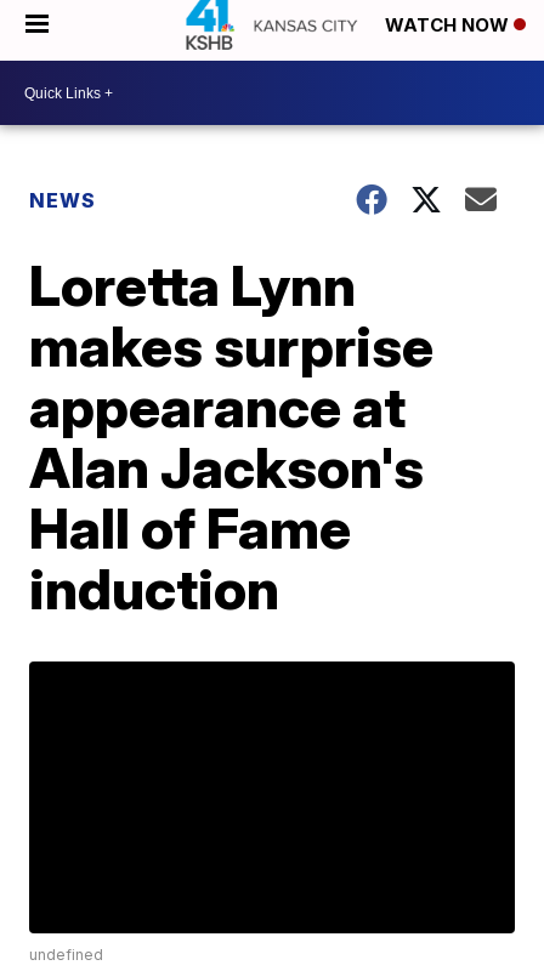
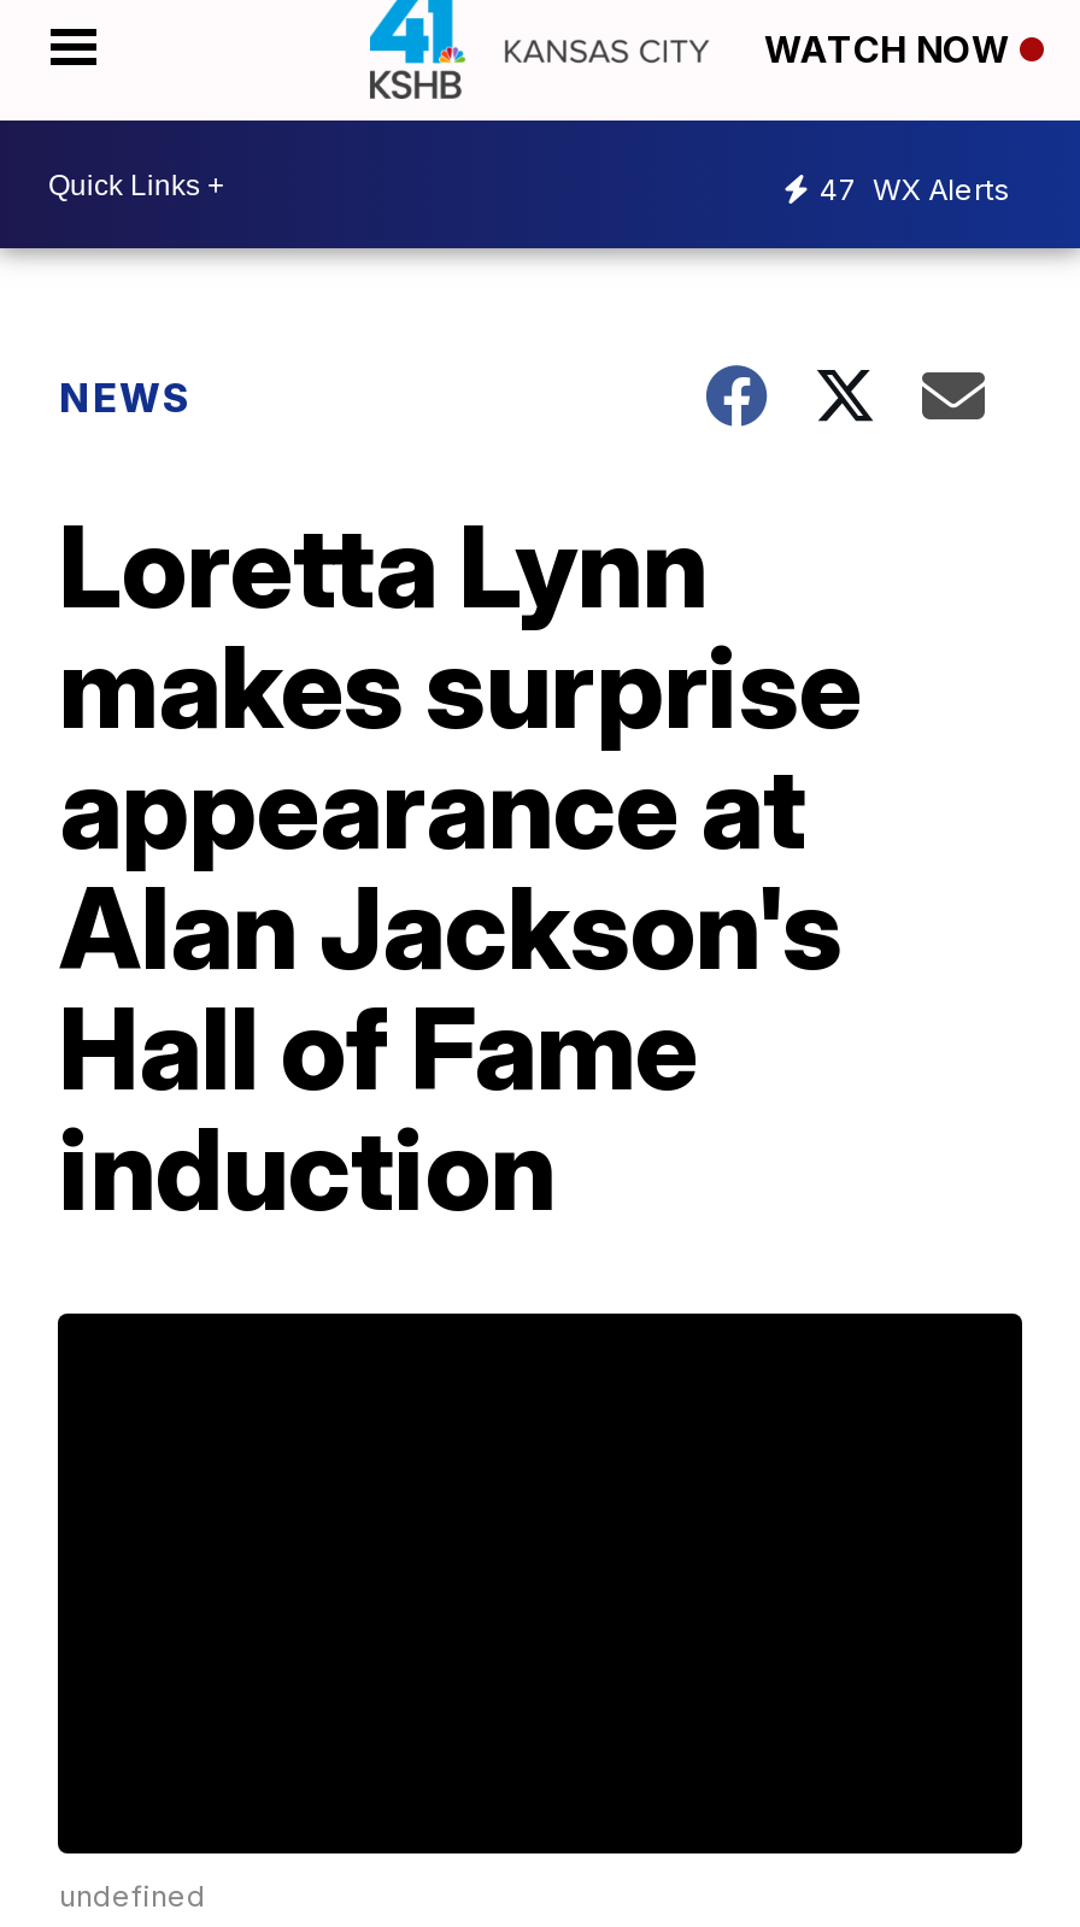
none -> [820,170,1010,206] 47 WX Alerts

